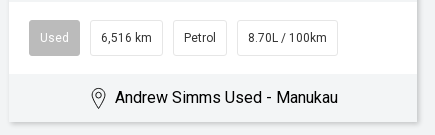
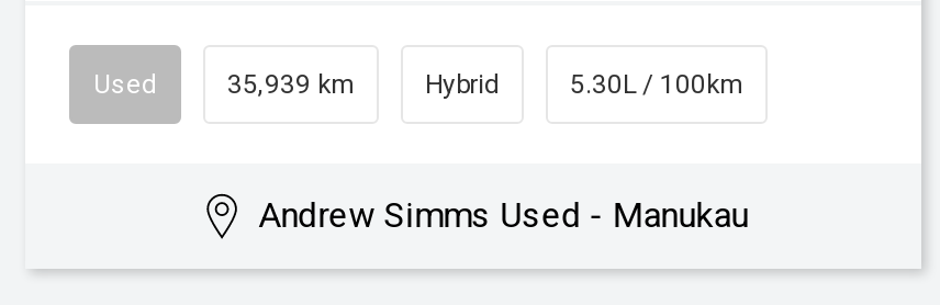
[101,31,327,45] 6,516 km | Petrol | 8.70L / 100km -> [227,69,743,100] 35,939 km | Hybrid | 5.30L / 100km

